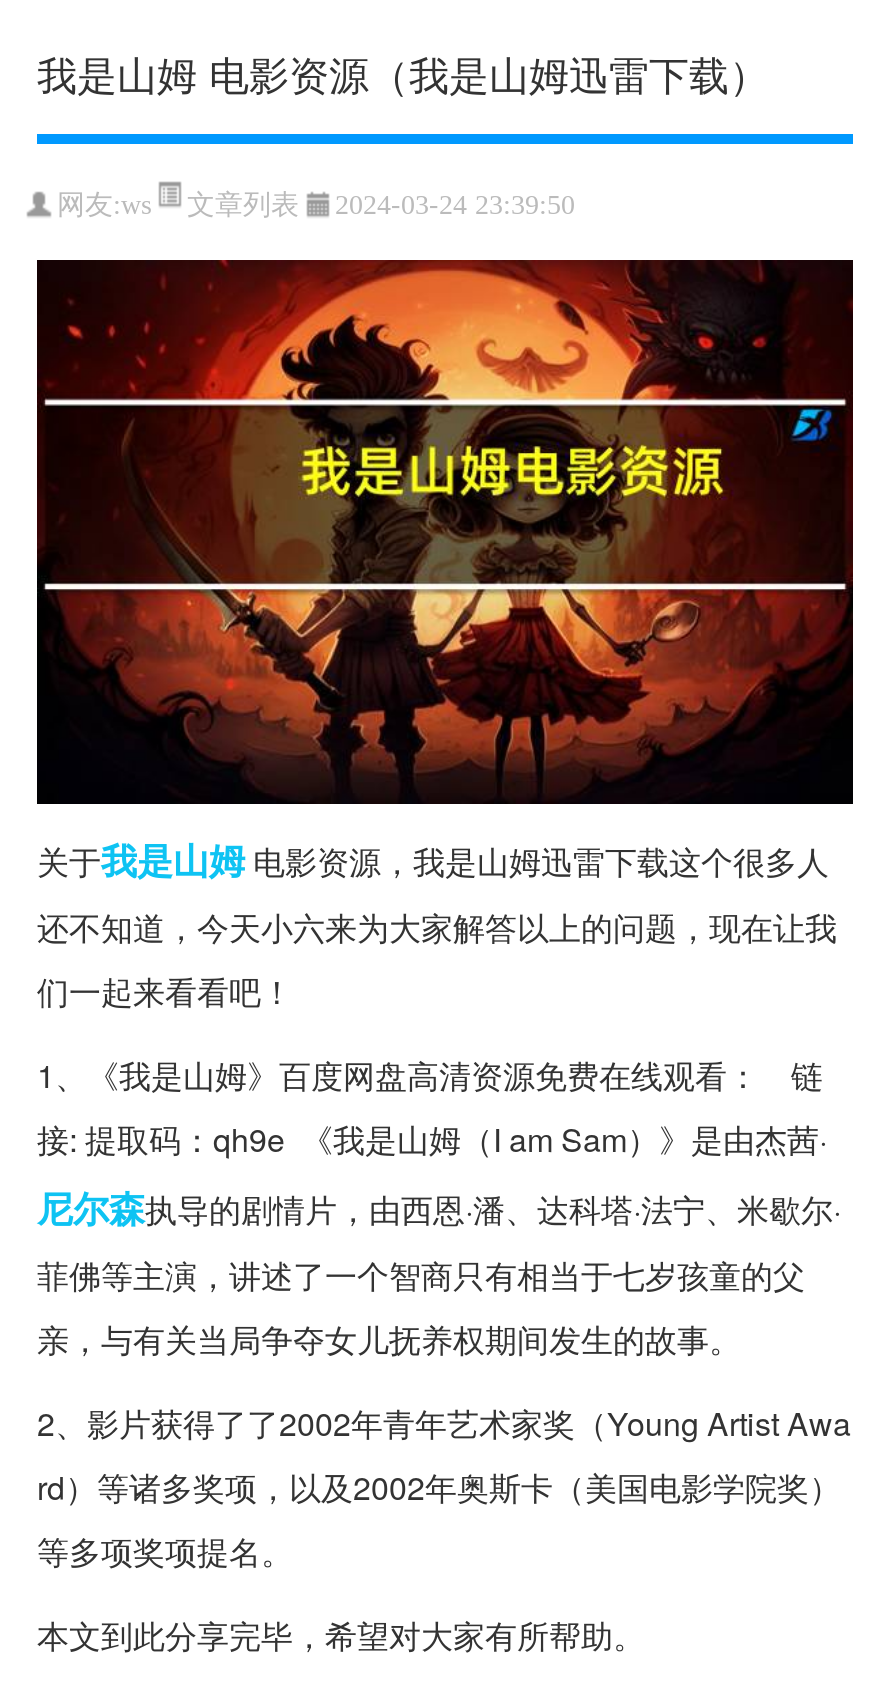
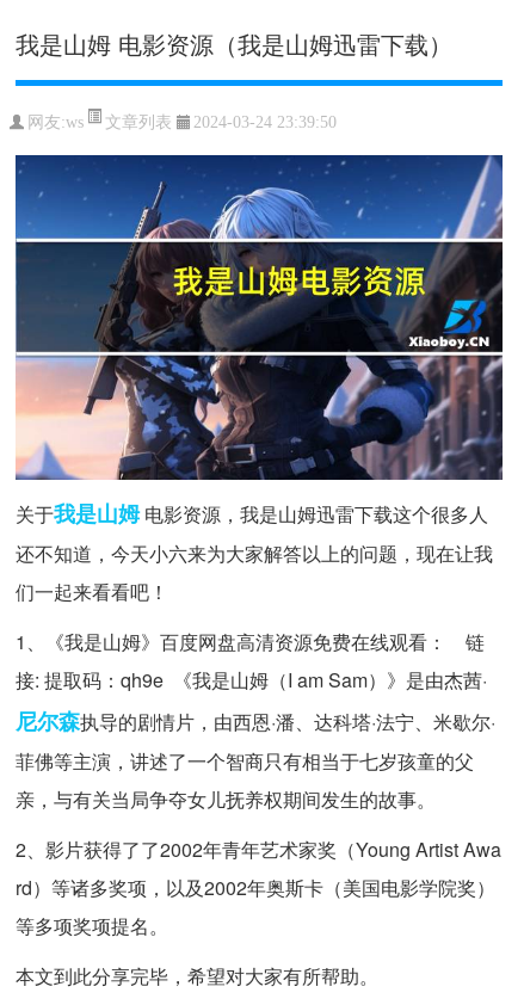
[35,258,855,806] [image] -> [14,154,504,481] [image]

